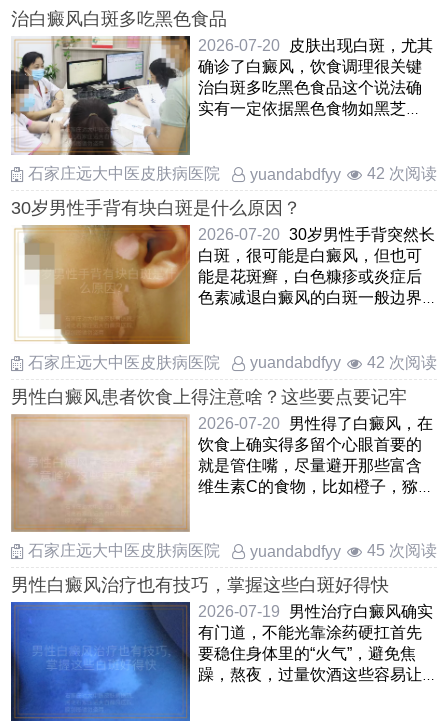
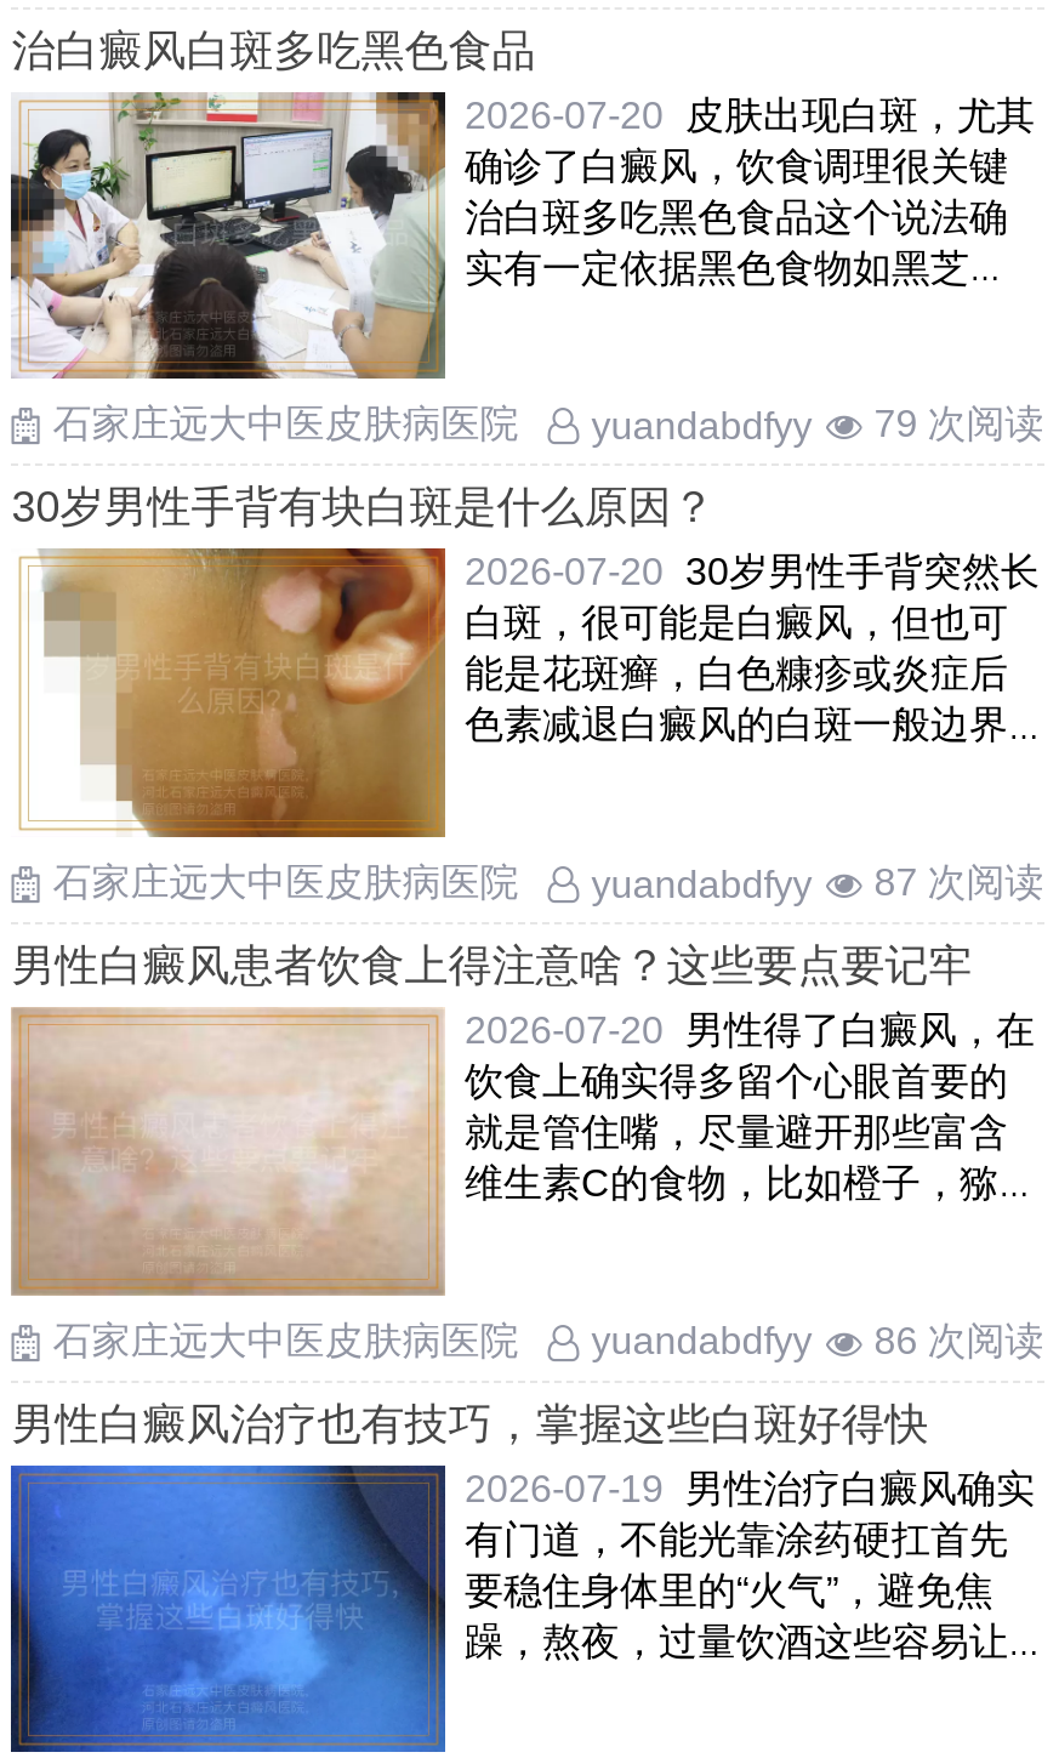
[28,165,437,182] 石家庄远大中医皮肤病医院 yuandabdfyy 42 次阅读 -> [53,404,1044,446] 石家庄远大中医皮肤病医院 yuandabdfyy 79 次阅读
[28,354,437,371] 石家庄远大中医皮肤病医院 yuandabdfyy 42 次阅读 -> [53,862,1044,904] 石家庄远大中医皮肤病医院 yuandabdfyy 87 次阅读
[28,542,437,560] 石家庄远大中医皮肤病医院 yuandabdfyy 45 次阅读 -> [53,1320,1044,1362] 石家庄远大中医皮肤病医院 yuandabdfyy 86 次阅读

